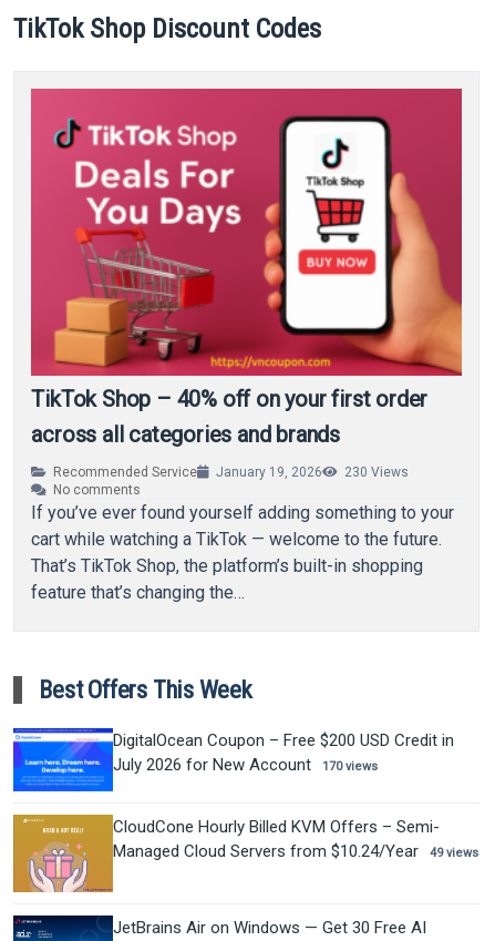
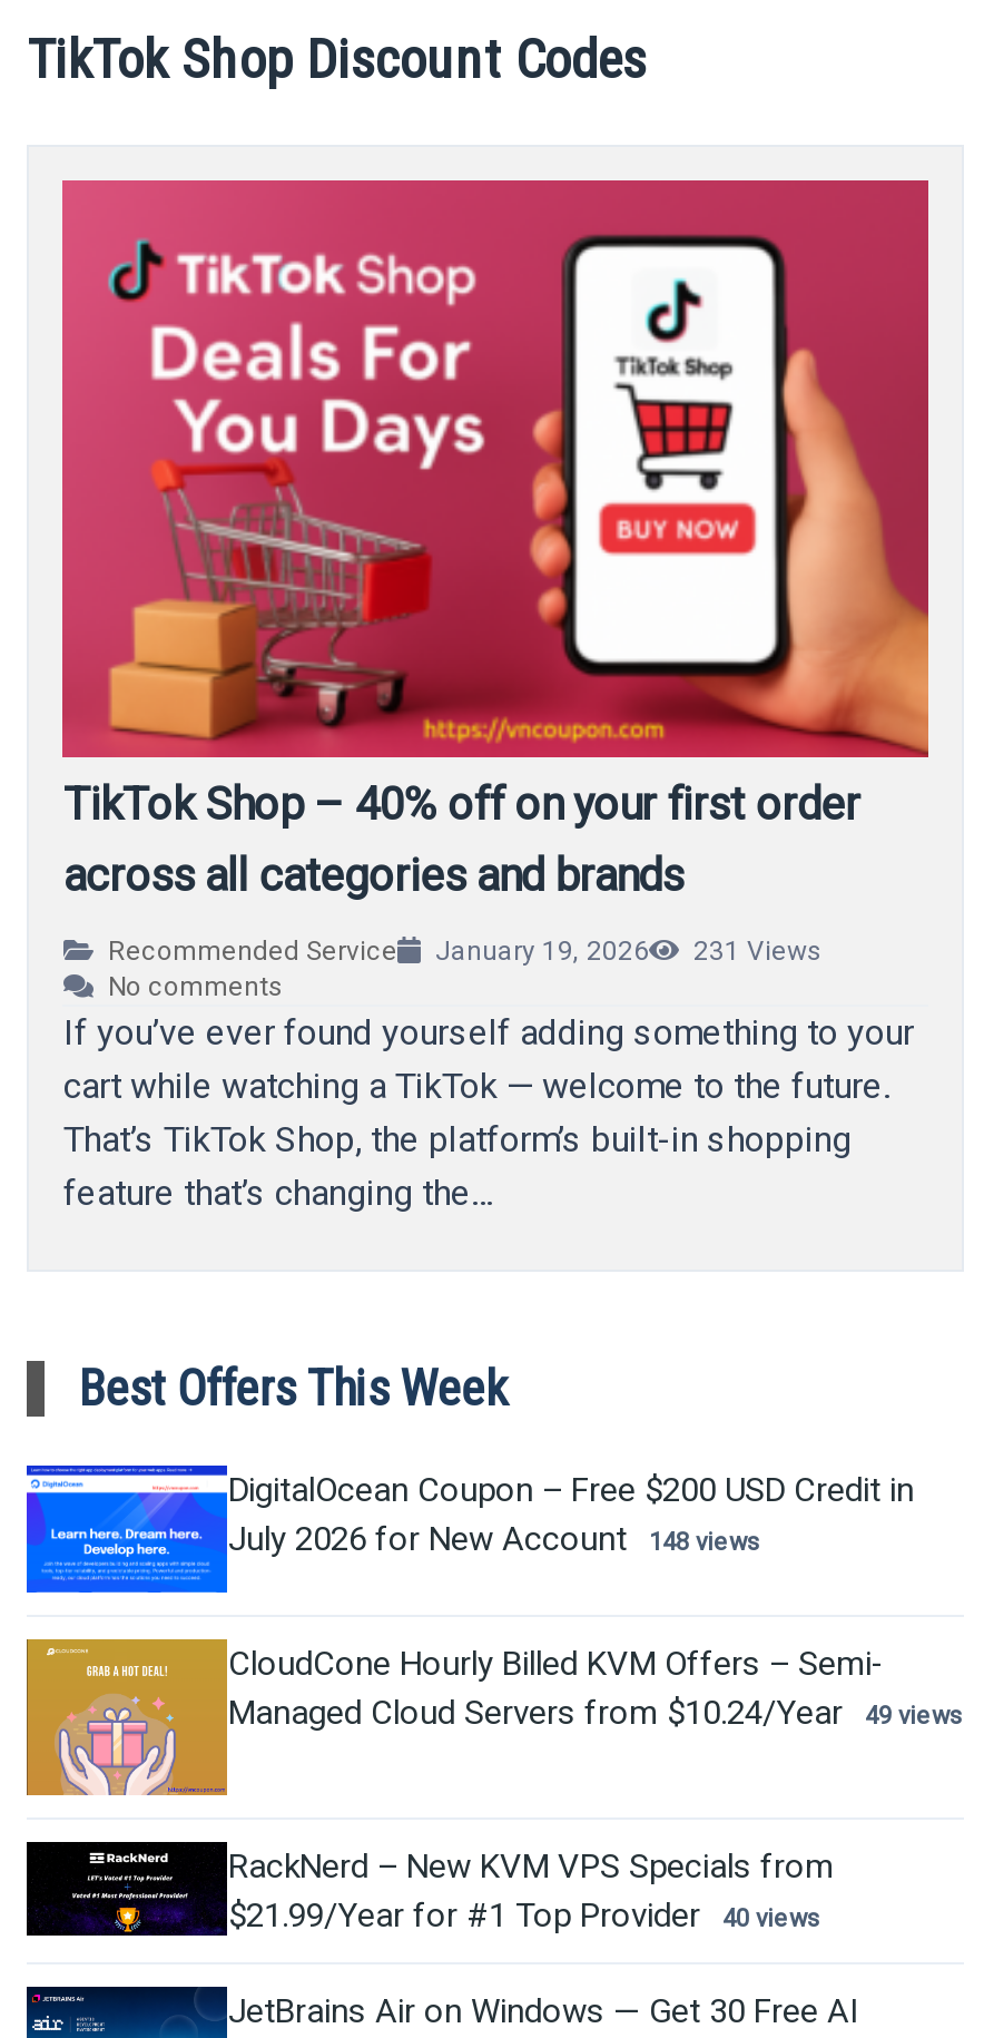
[54,464,409,480] Recommended Service January 19, 2026 230 Views -> [108,935,822,966] Recommended Service January 19, 2026 231 Views
[113,755,378,775] July 2026 for New Account 170 views -> [228,1519,760,1559] July 2026 for New Account 148 views
none -> [24,1842,834,1940] [image] | RackNerd – New KVM VPS Specials from | $21.99/Year for #1 Top Provider | 40 views

